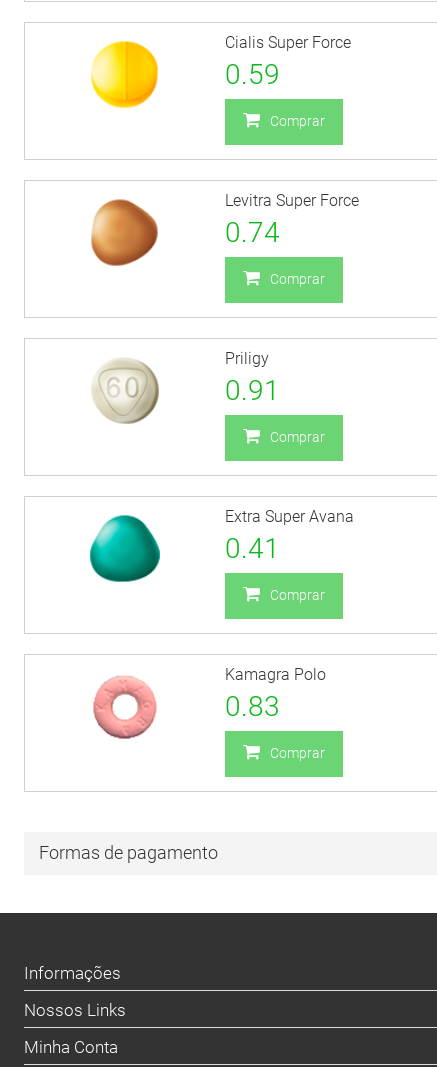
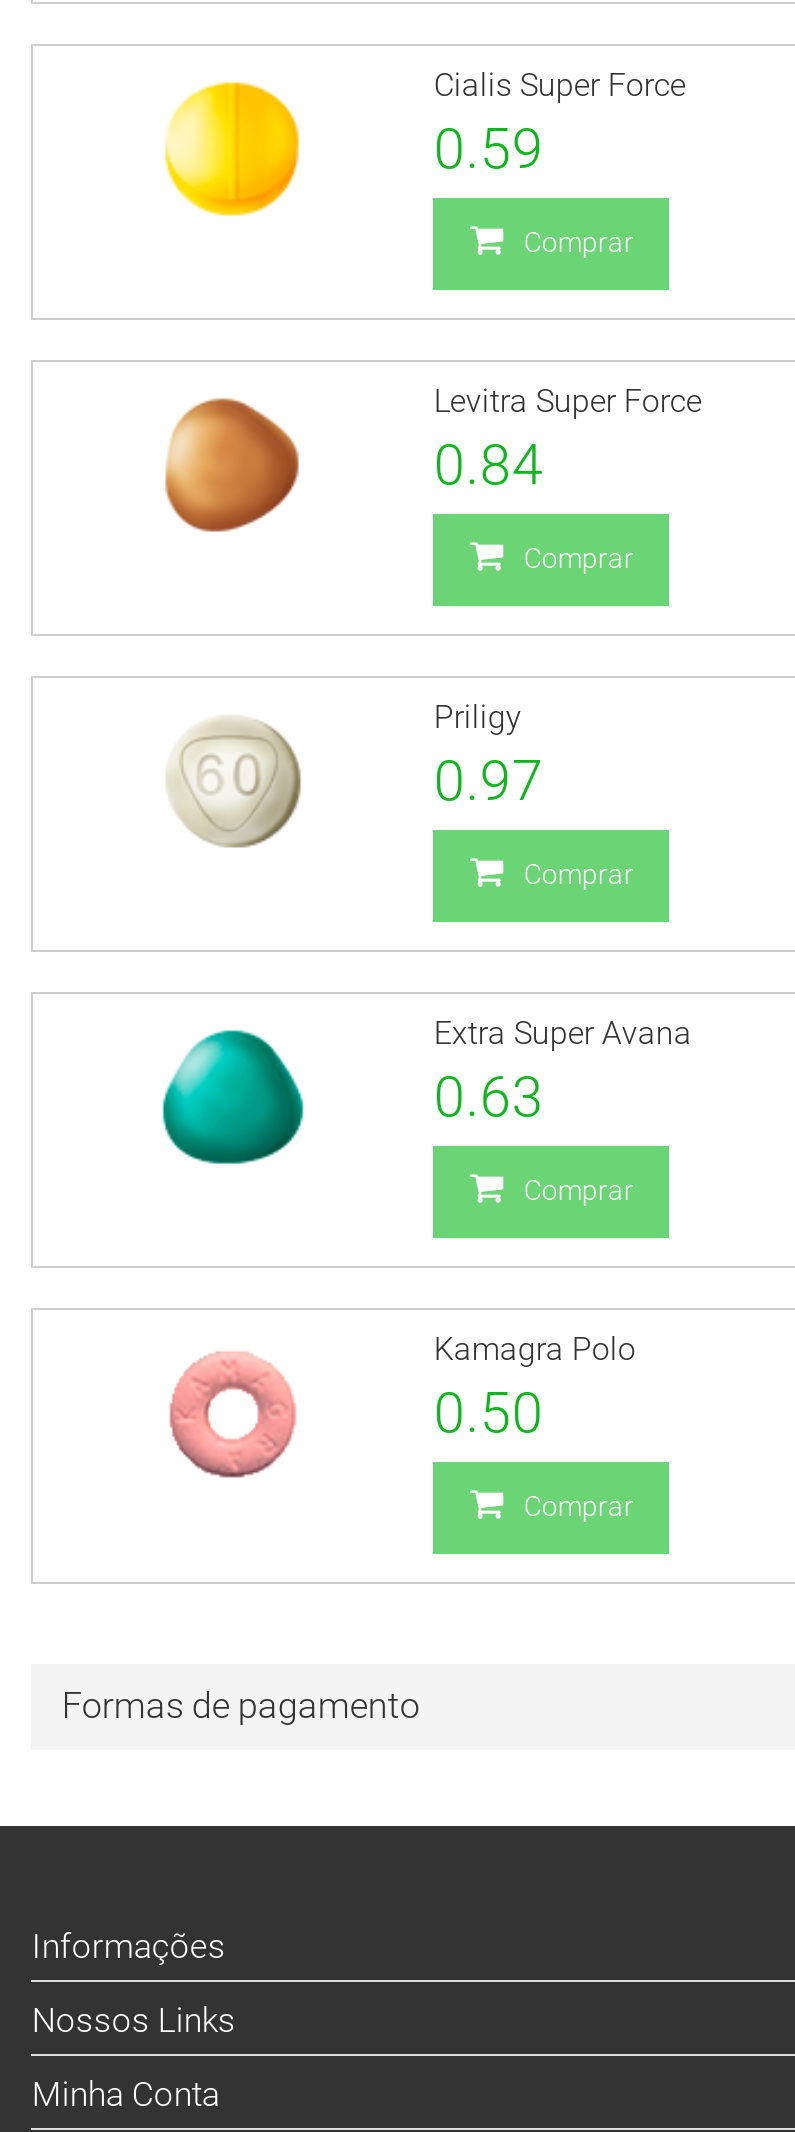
[225,216,280,249] 0.74 -> [434,432,544,498] 0.84
[225,374,280,407] 0.91 -> [434,748,544,814] 0.97
[225,532,280,565] 0.41 -> [434,1064,544,1130] 0.63
[225,690,280,723] 0.83 -> [434,1380,544,1446] 0.50

